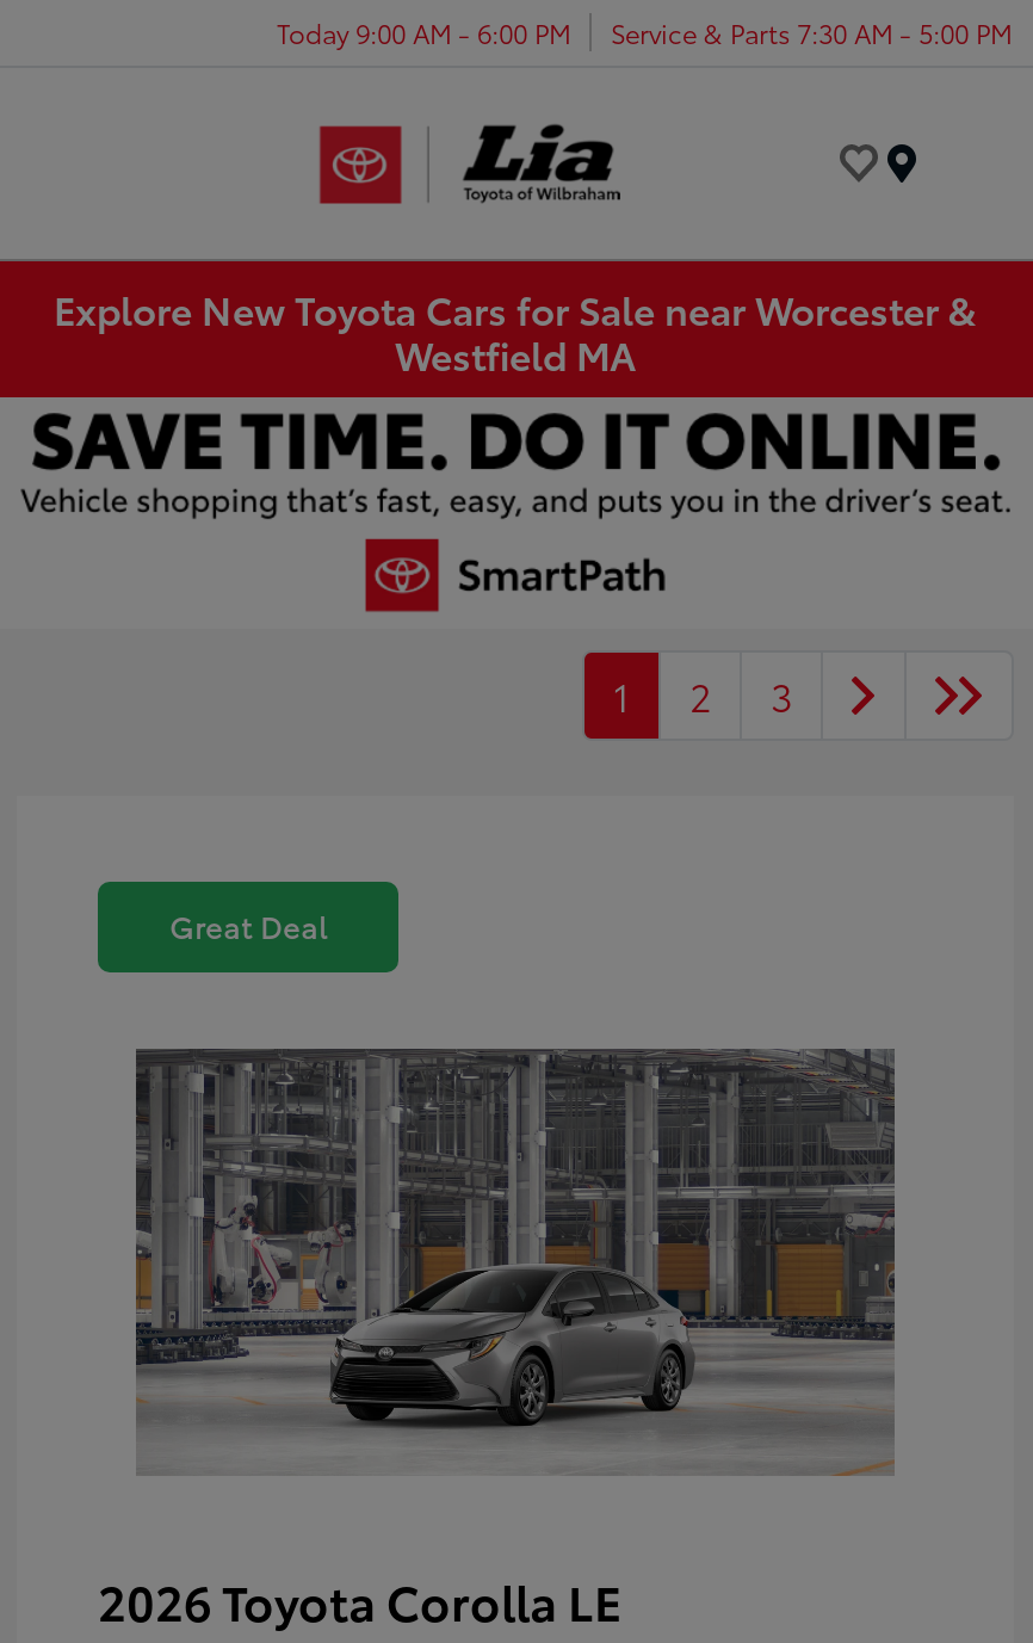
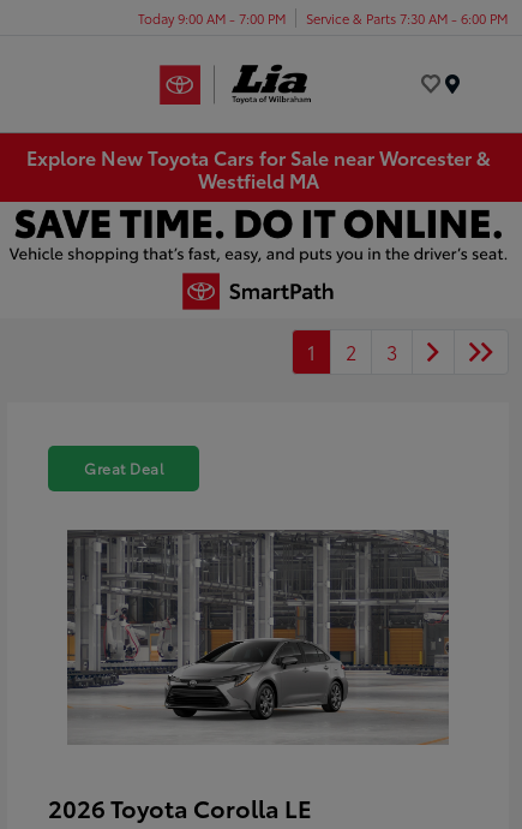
[277,12,570,50] Today 9:00 AM - 6:00 PM -> [138,8,286,27] Today 9:00 AM - 7:00 PM
[611,12,1012,50] Service & Parts 7:30 AM - 5:00 PM -> [306,8,508,27] Service & Parts 7:30 AM - 6:00 PM

